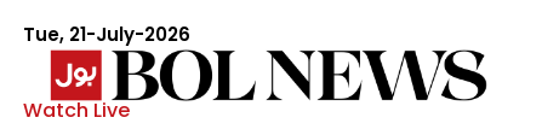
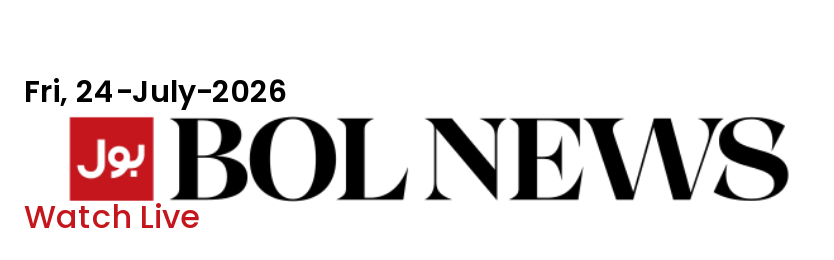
[23,22,190,47] Tue, 21-July-2026 -> [24,70,288,112] Fri, 24-July-2026

